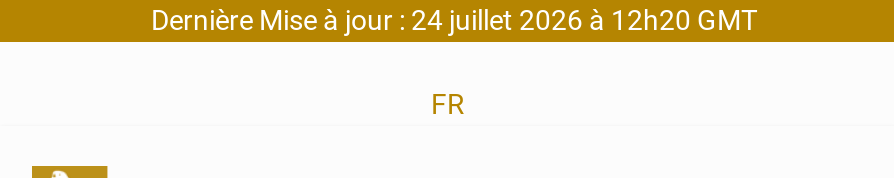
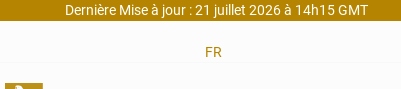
[145,4,757,36] Dernière Mise à jour : 24 juillet 2026 à 12h20 GMT -> [61,2,367,18] Dernière Mise à jour : 21 juillet 2026 à 14h15 GMT

